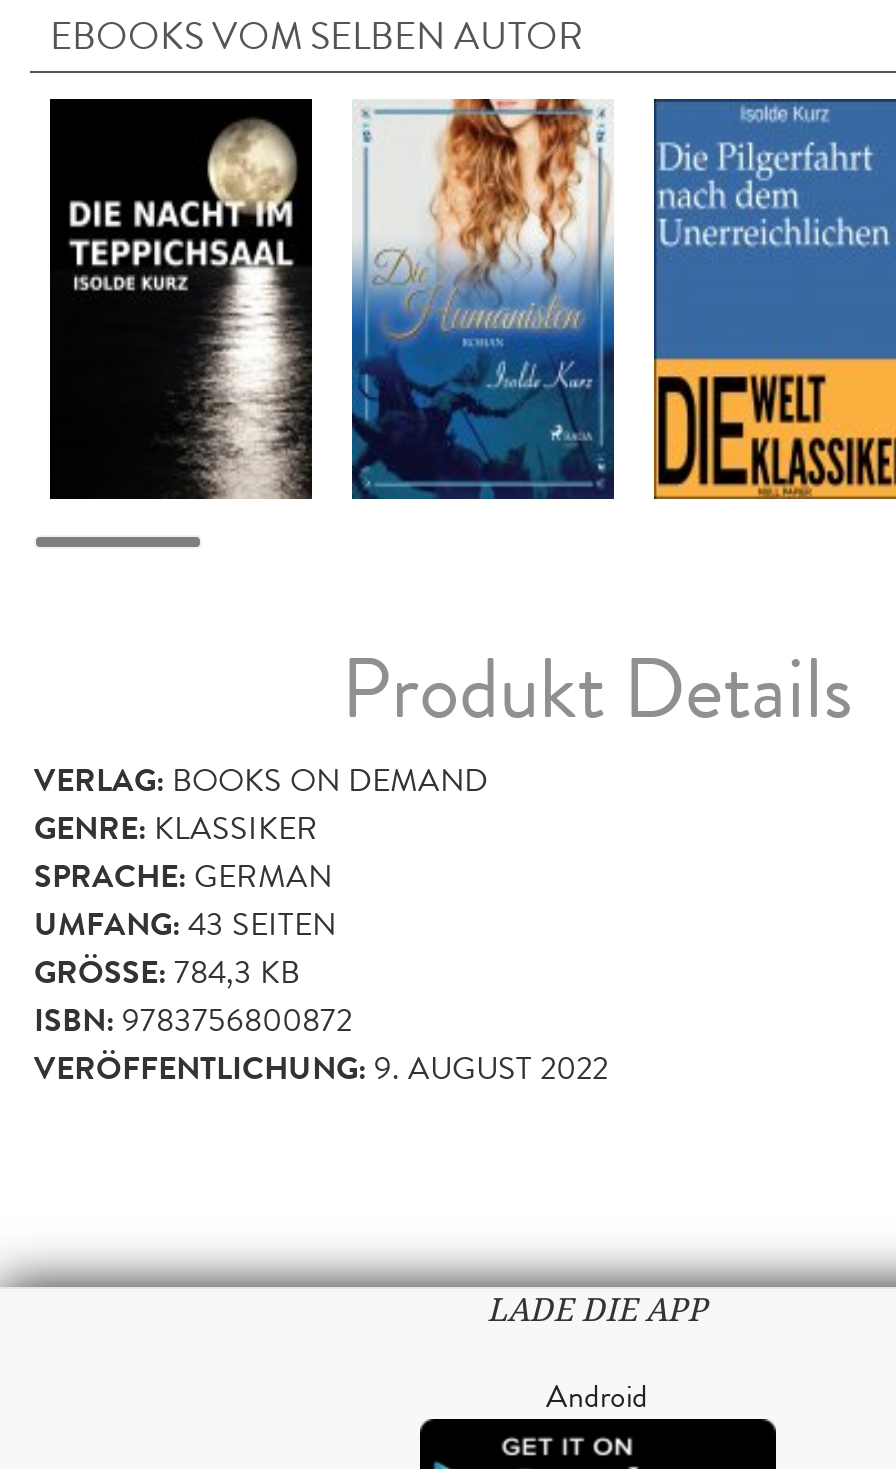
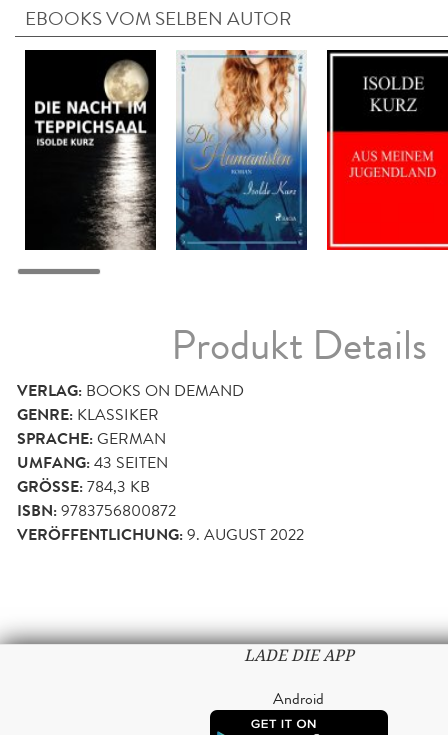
[652,97,890,501] [image] -> [326,49,445,251] [image]

